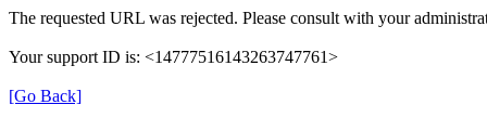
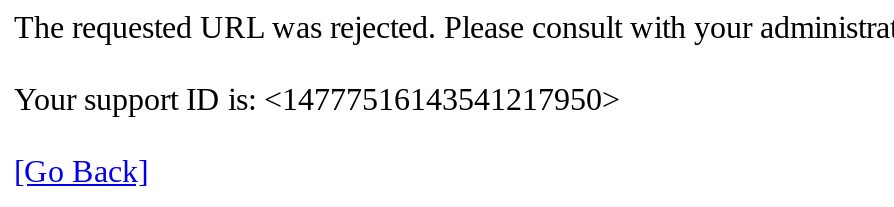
[9,48,338,66] Your support ID is: <14777516143263747761> -> [14,82,620,116] Your support ID is: <14777516143541217950>

